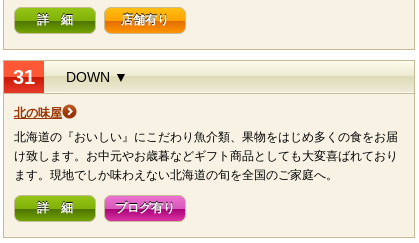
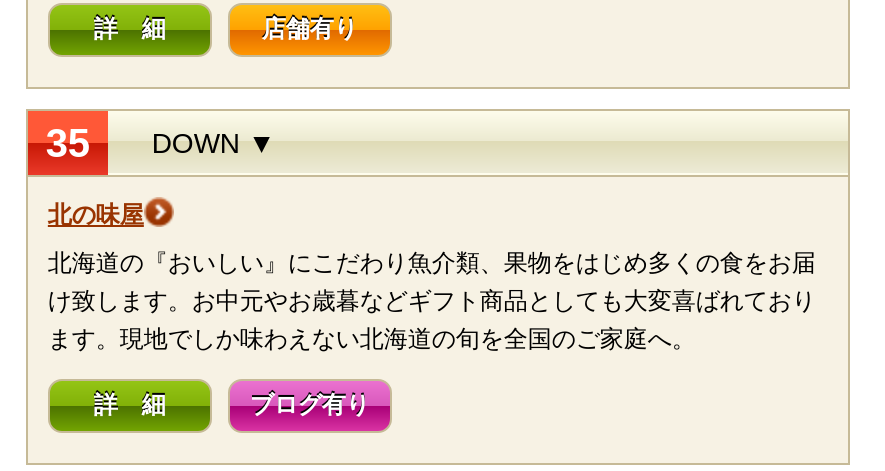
[13,66,35,88] 31 -> [46,121,90,165] 35

